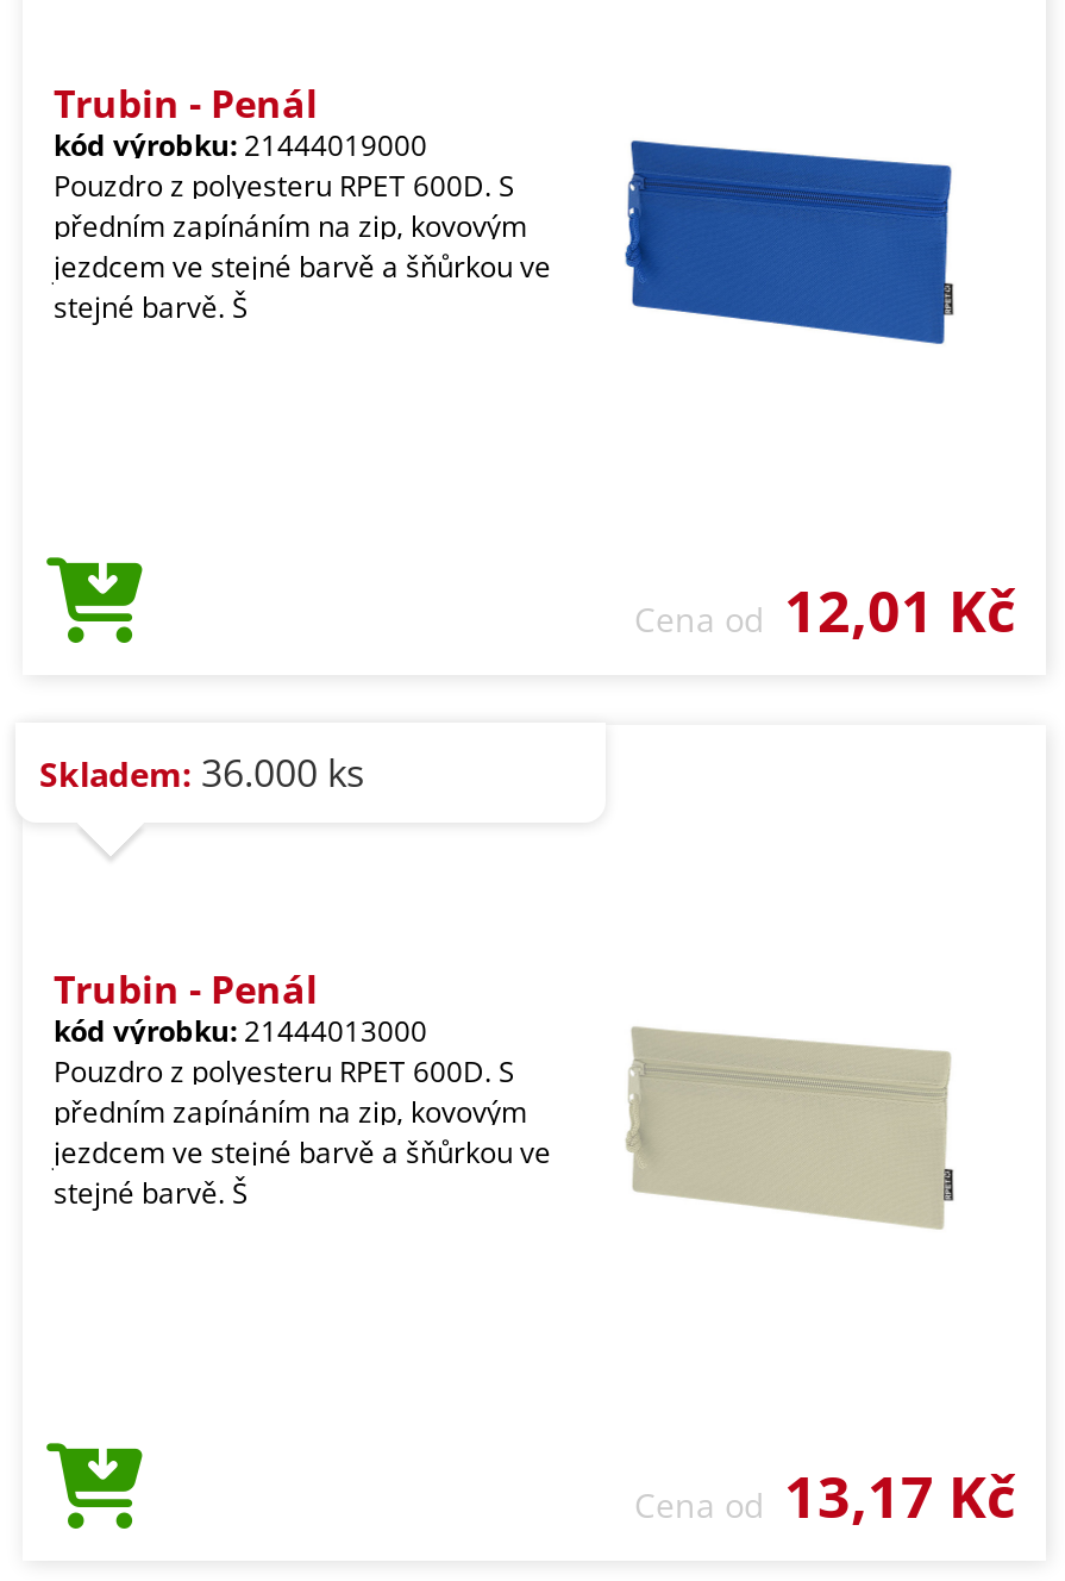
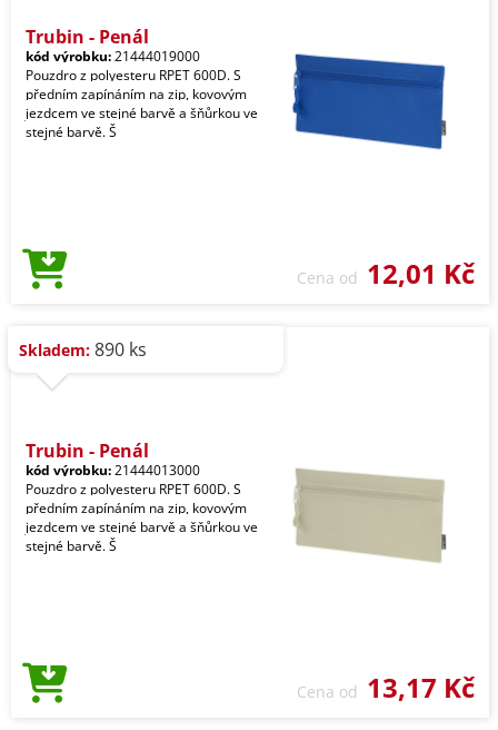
[39,746,365,799] Skladem: 36.000 ks -> [19,337,147,362] Skladem: 890 ks

